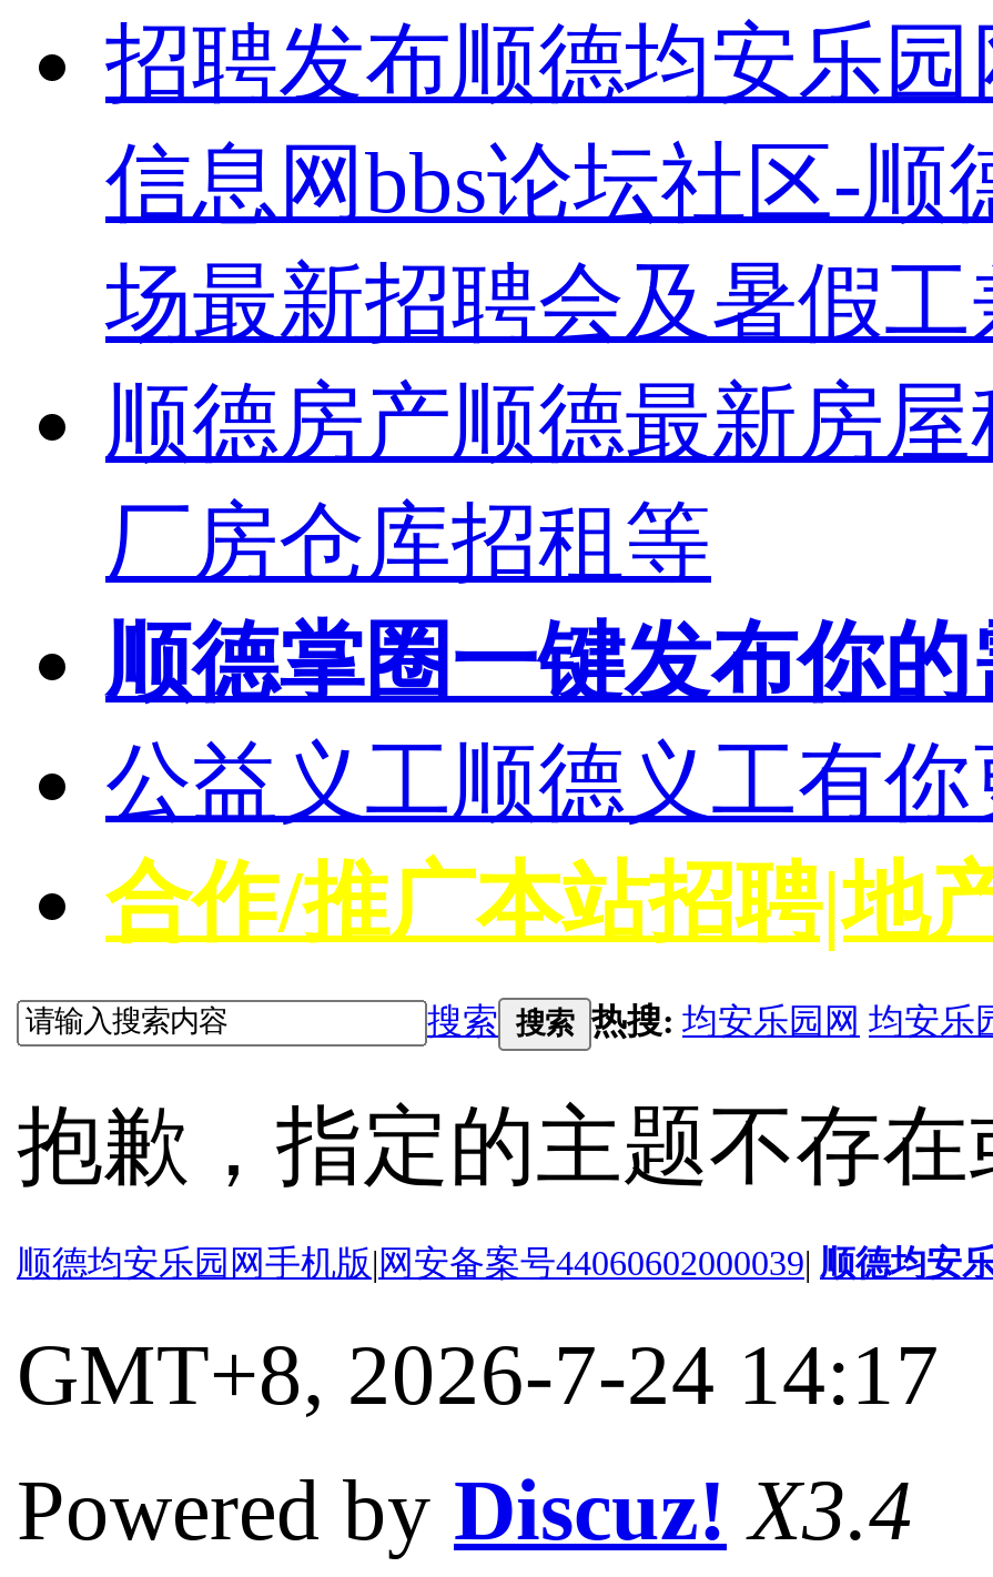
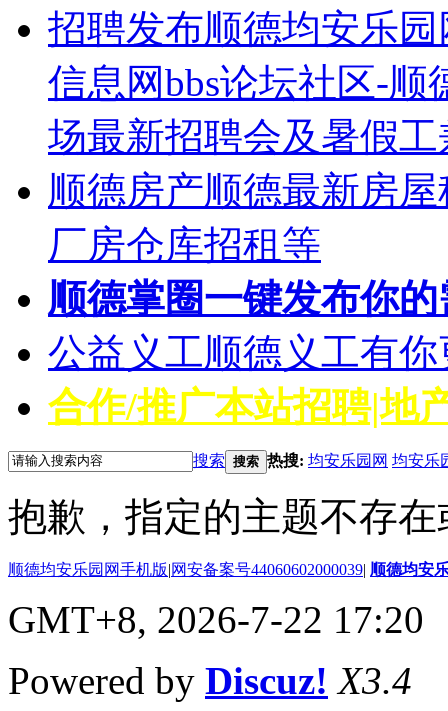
[17,1326,940,1421] GMT+8, 2026-7-24 14:17 -> [8,598,424,641] GMT+8, 2026-7-22 17:20

